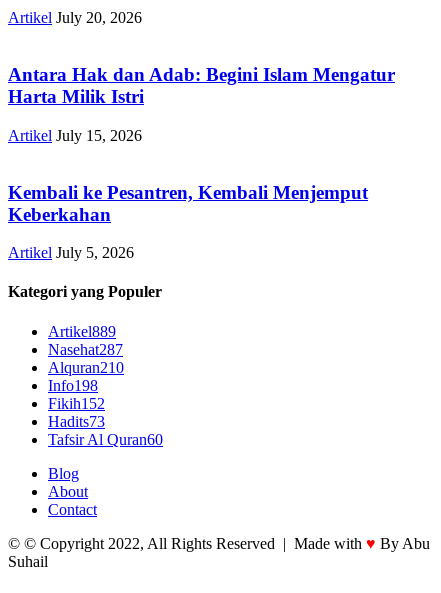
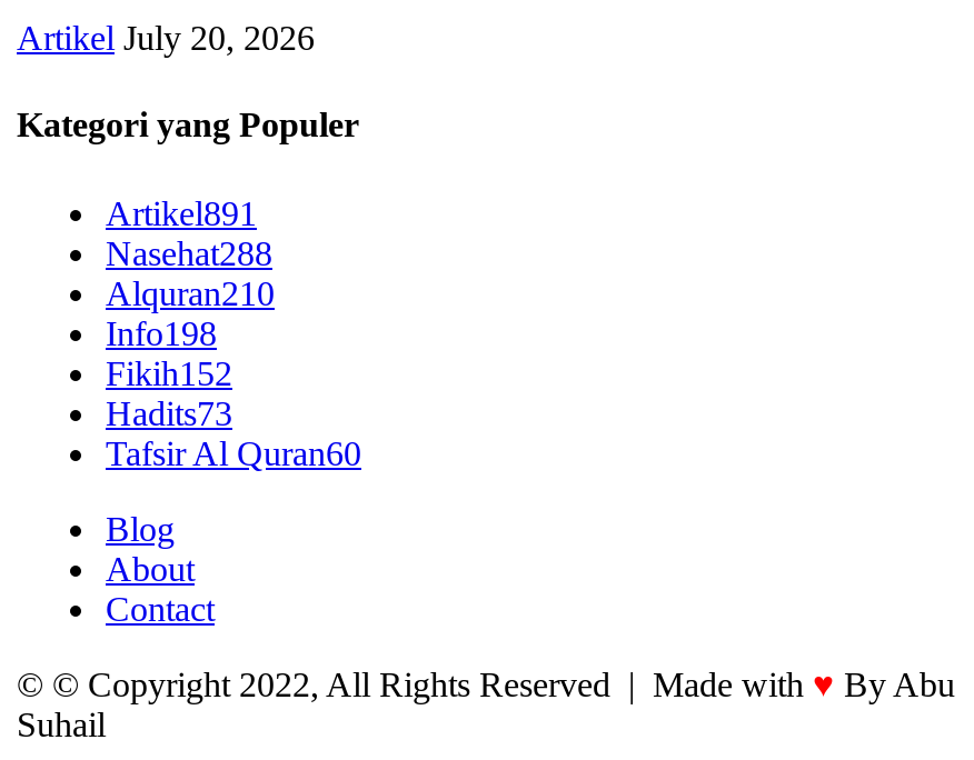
[8,64,395,261] Antara Hak dan Adab: Begini Islam Mengatur | Harta Milik Istri | Artikel July 15, 2026 | Kembali ke Pesantren, Kembali Menjemput | Keberkahan | Artikel July 5, 2026 -> none
[48,323,116,340] Artikel889 -> [106,194,257,232] Artikel891
[48,341,123,358] Nasehat287 -> [106,234,272,272] Nasehat288

